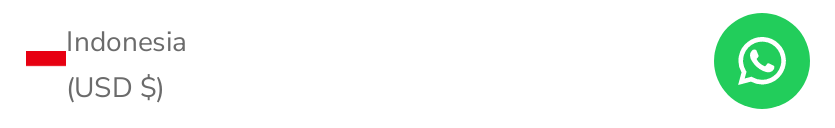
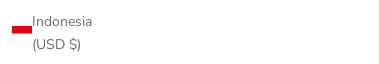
[712,11,812,111] [image] -> none

